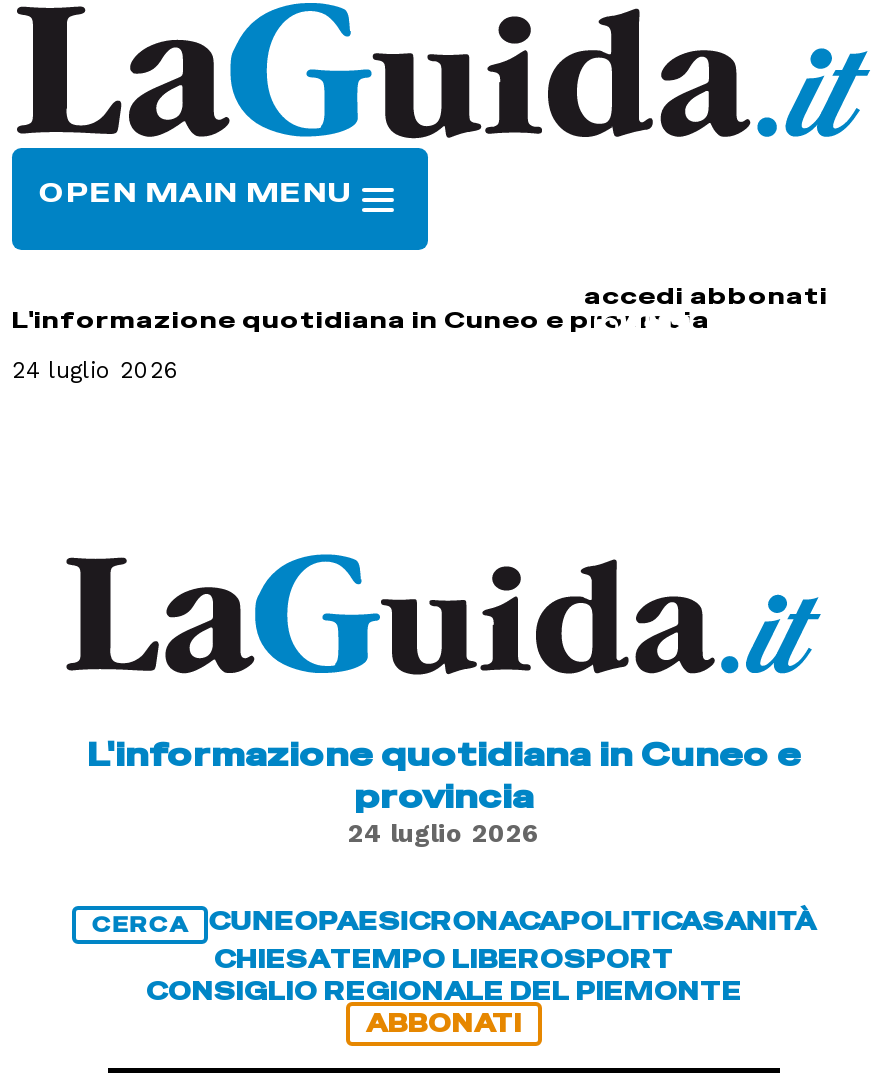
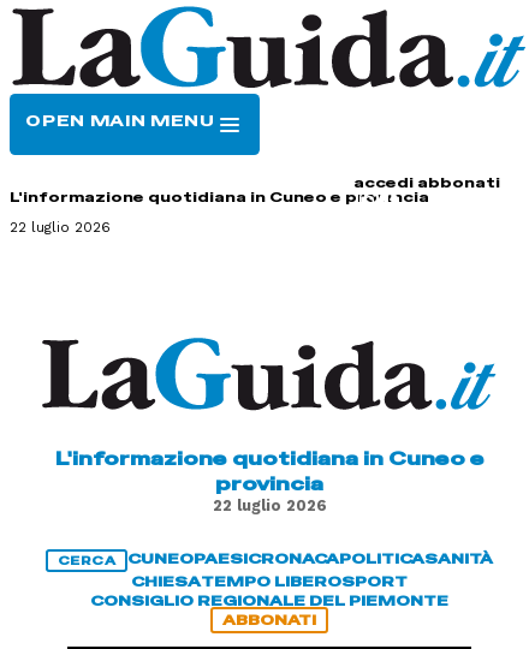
[12,356,180,384] 24 luglio 2026 -> [10,219,111,236] 22 luglio 2026
[348,818,540,848] 24 luglio 2026 -> [212,496,326,514] 22 luglio 2026

